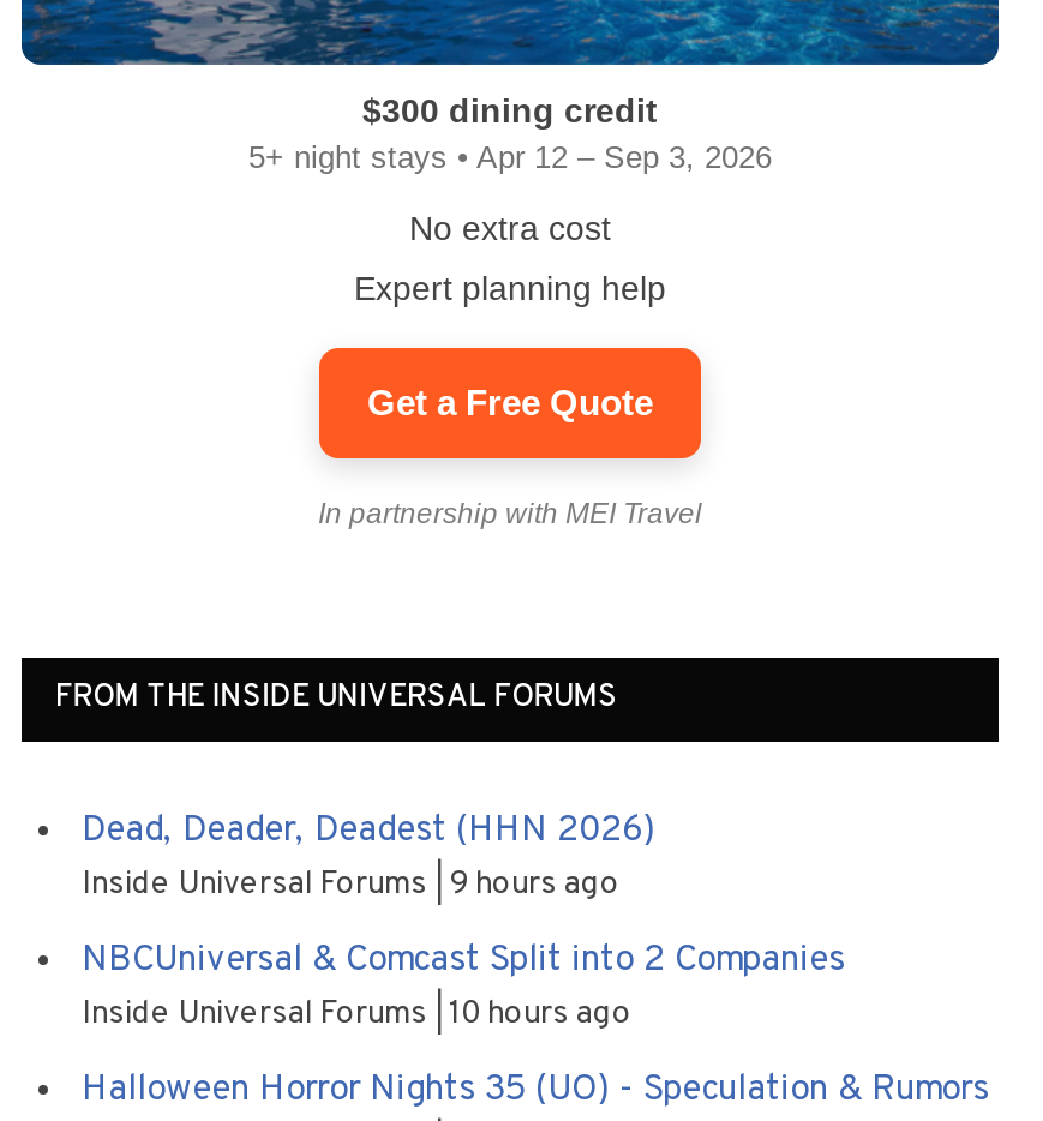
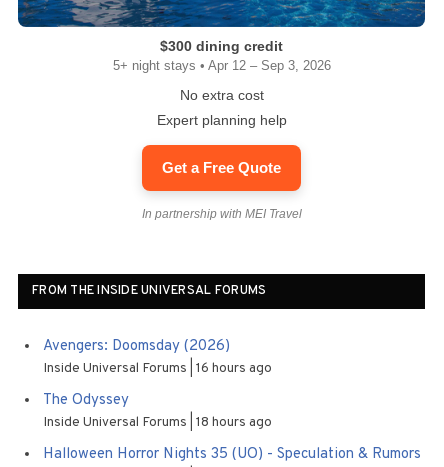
[82,809,655,905] Dead, Deader, Deadest (HHN 2026) | Inside Universal Forums 9 hours ago -> [43,337,272,377] Avengers: Doomsday (2026) | Inside Universal Forums 16 hours ago
[82,939,845,1035] NBCUniversal & Comcast Split into 2 Companies | Inside Universal Forums 10 hours ago -> [43,391,272,431] The Odyssey | Inside Universal Forums 18 hours ago

